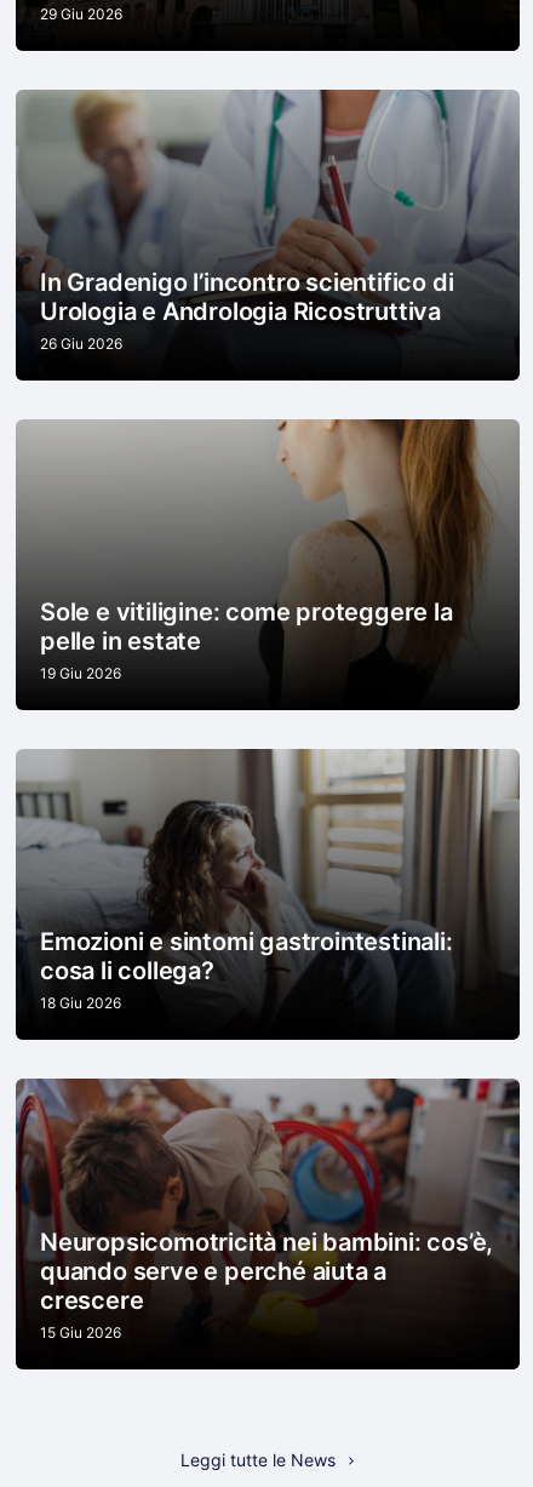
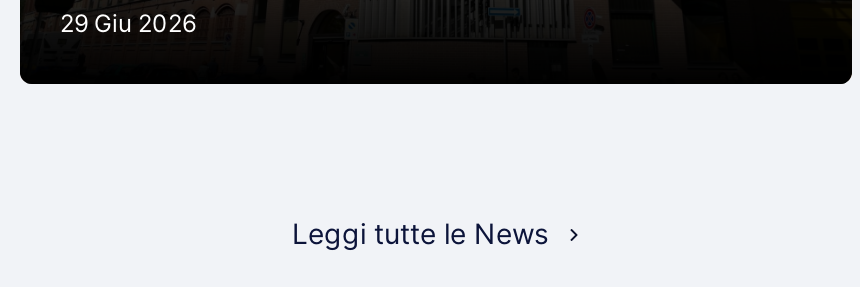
[16,88,521,352] [image] | In Gradenigo l’incontro scientifico di | Urologia e Andrologia Ricostruttiva | 26 Giu 2026 -> none
[16,418,520,682] [image] | Sole e vitiligine: come proteggere la | pelle in estate | 19 Giu 2026 -> none
[16,748,521,1012] [image] | Emozioni e sintomi gastrointestinali: | cosa li collega? | 18 Giu 2026 -> none
[15,1077,520,1341] [image] | Neuropsicomotricità nei bambini: cos’è, | quando serve e perché aiuta a | crescere | 15 Giu 2026 -> none

